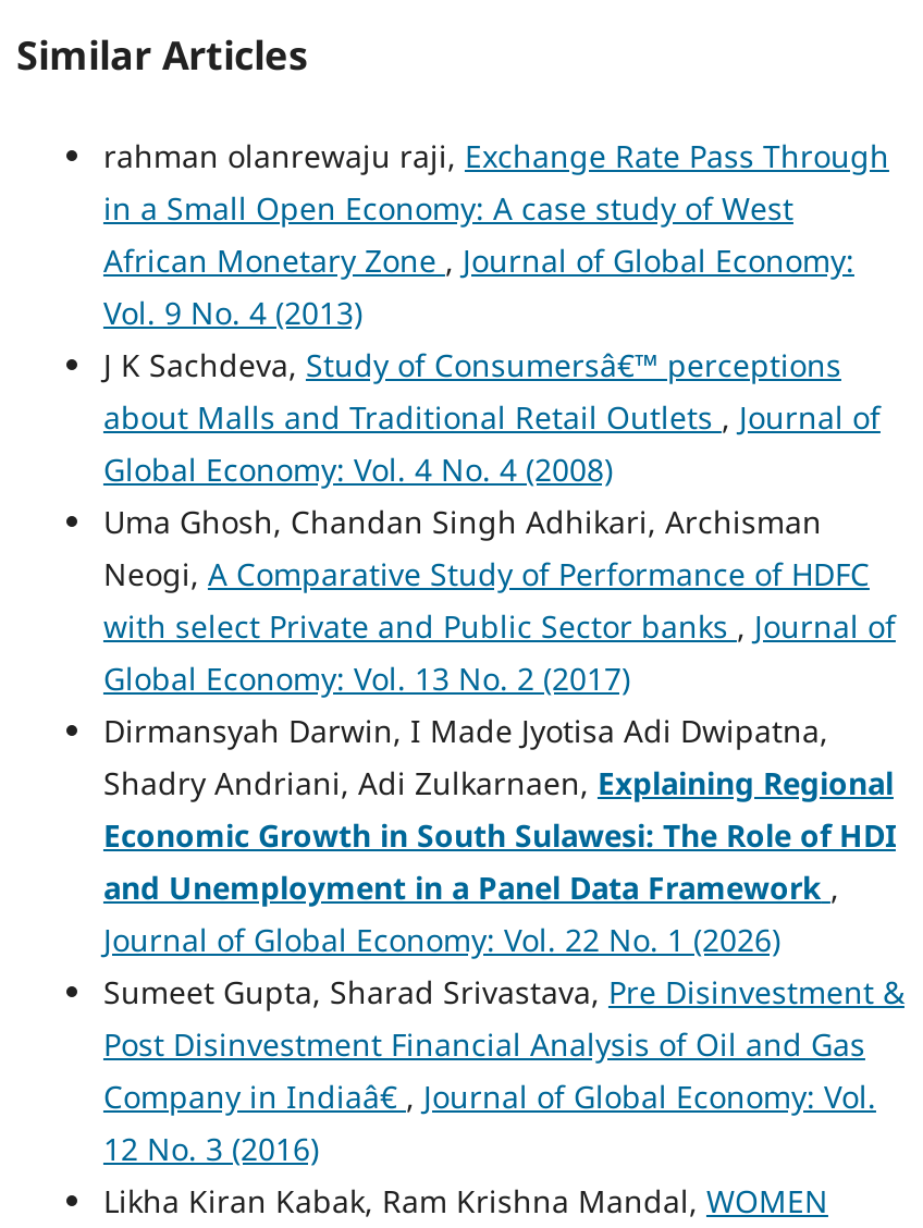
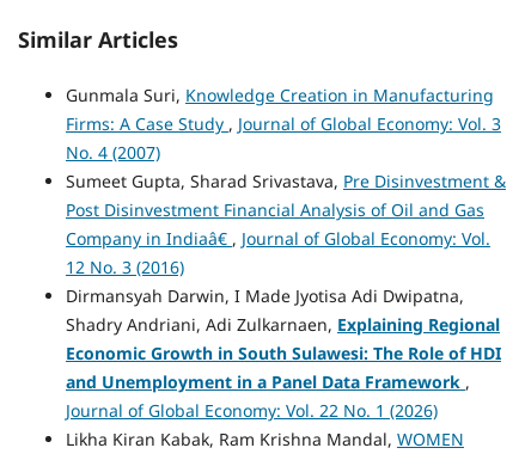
[103,135,896,698] rahman olanrewaju raji, Exchange Rate Pass Through | in a Small Open Economy: A case study of West | African Monetary Zone, Journal of Global Economy: | Vol. 9 No. 4 (2013) | J K Sachdeva, Study of Consumersâ€™ perceptions | about Malls and Traditional Retail Outlets, Journal of | Global Economy: Vol. 4 No. 4 (2008) | Uma Ghosh, Chandan Singh Adhikari, Archisman | Neogi, A Comparative Study of Performance of HDFC | with select Private and Public Sector banks, Journal of | Global Economy: Vol. 13 No. 2 (2017) -> [66,83,501,163] Gunmala Suri, Knowledge Creation in Manufacturing | Firms: A Case Study, Journal of Global Economy: Vol. 3 | No. 4 (2007)
moved [103,971,904,1169] -> [66,169,506,278]: Sumeet Gupta, Sharad Srivastava, Pre Disinvestment & | Post Disinvestment Financial Analysis of Oil and Gas | Company in Indiaâ€, Journal of Global Economy: Vol. | 12 No. 3 (2016)

